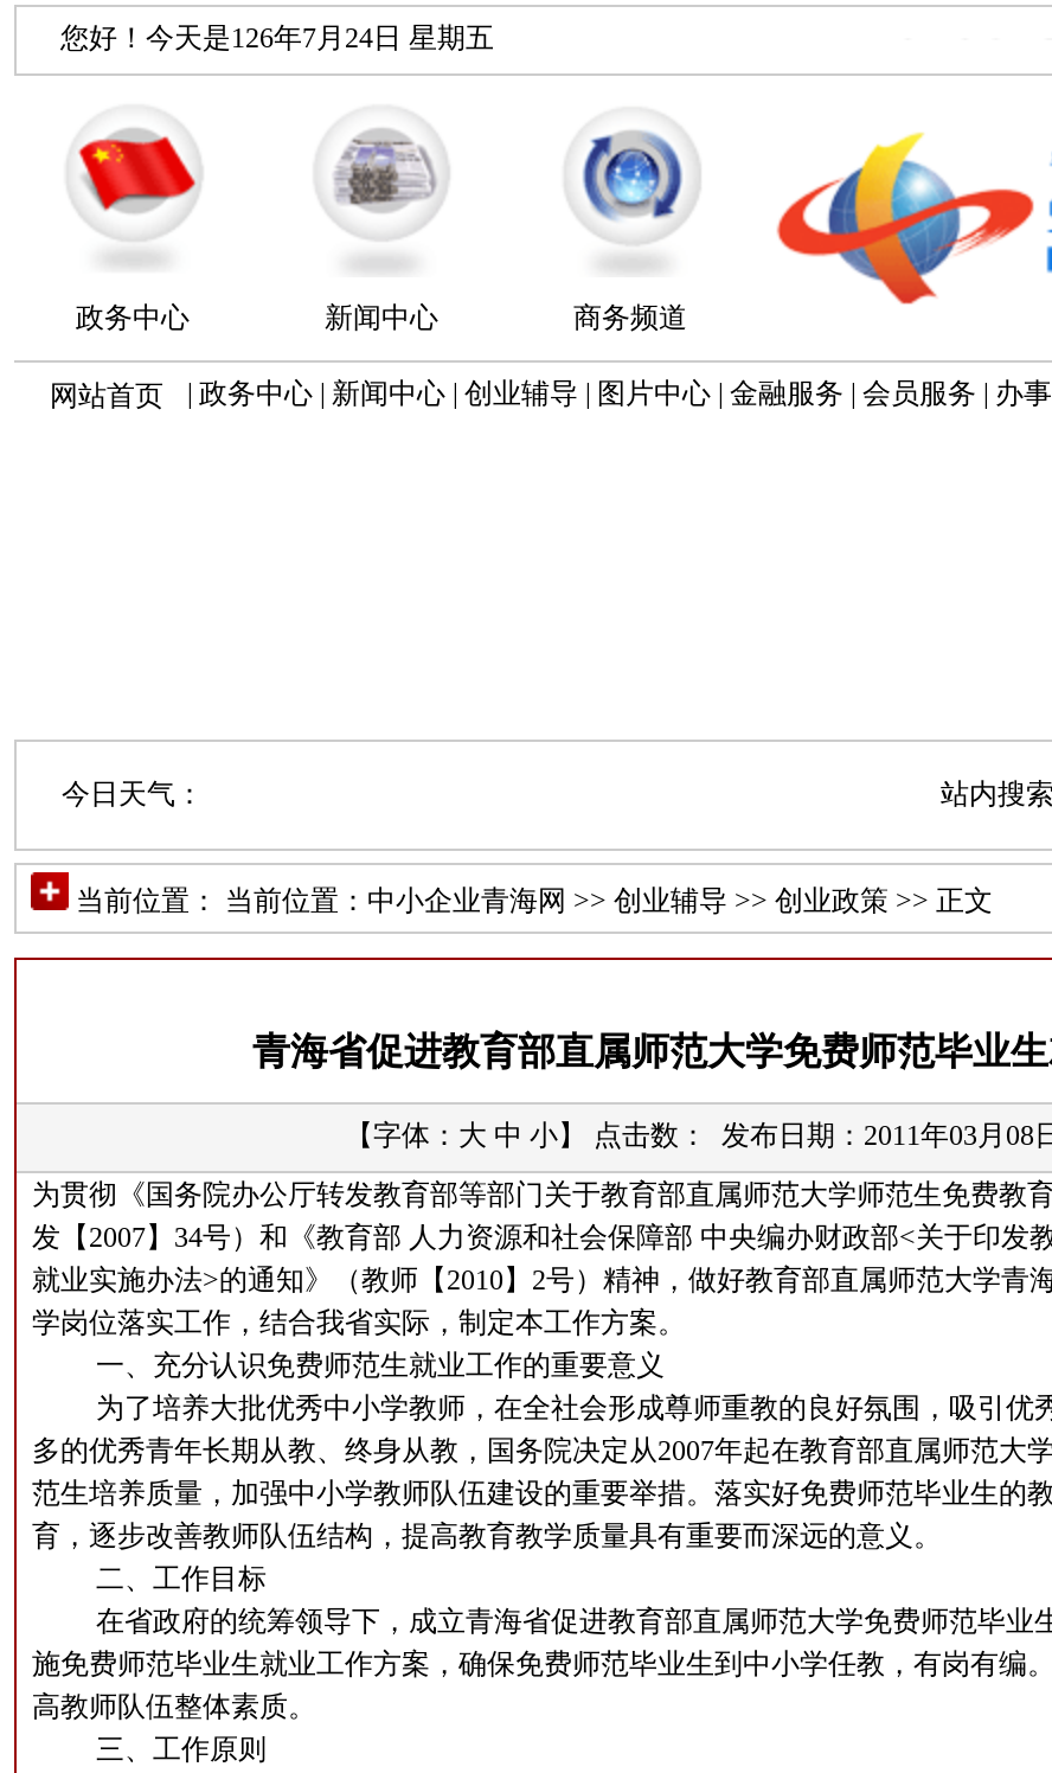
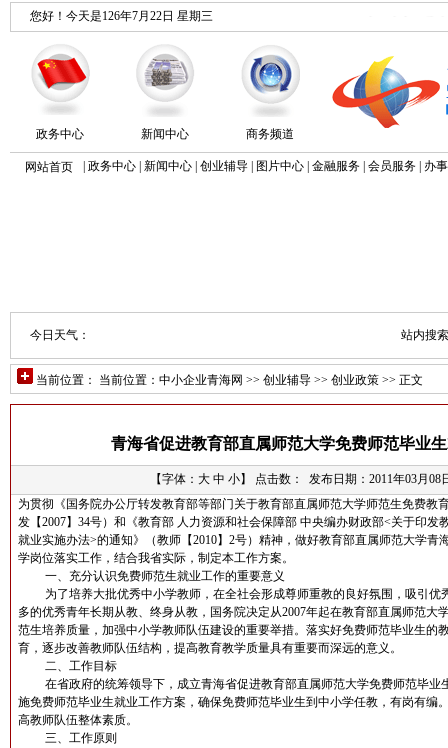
[60,21,494,55] 您好！今天是126年7月24日 星期五 -> [29,9,212,23] 您好！今天是126年7月22日 星期三

